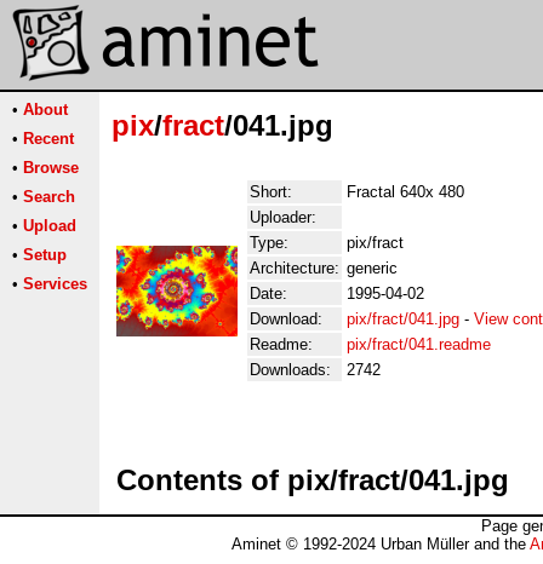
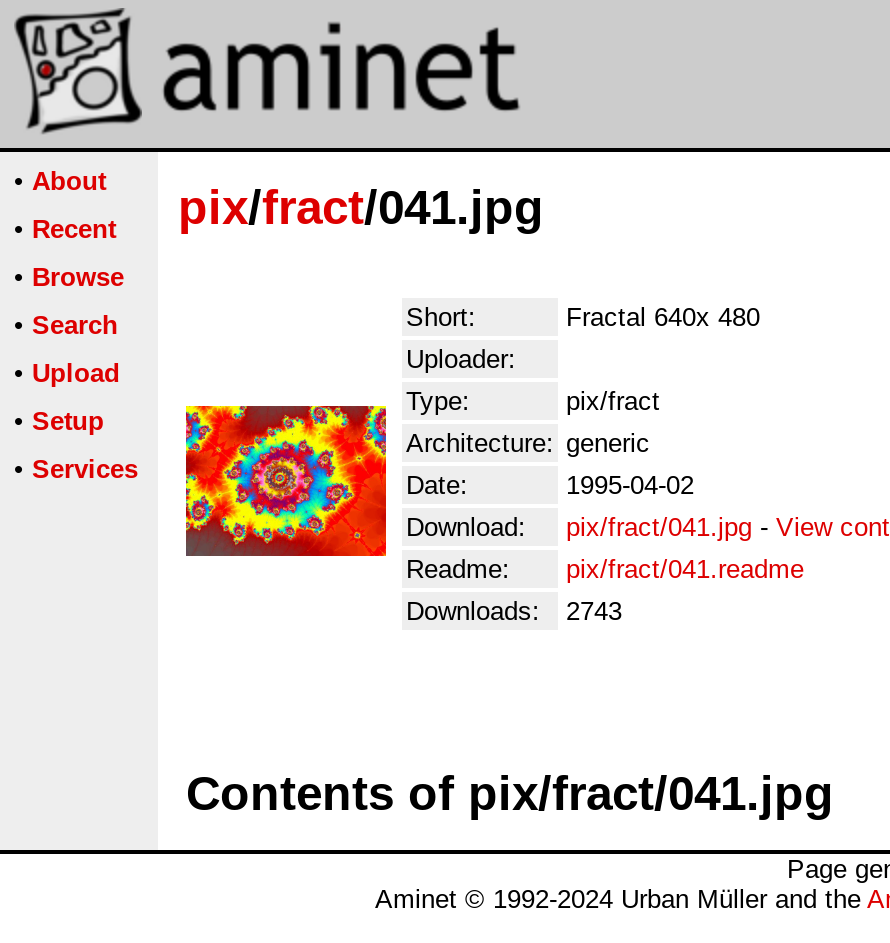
[250,361,381,379] Downloads: 2742 -> [406,596,622,626] Downloads: 2743

